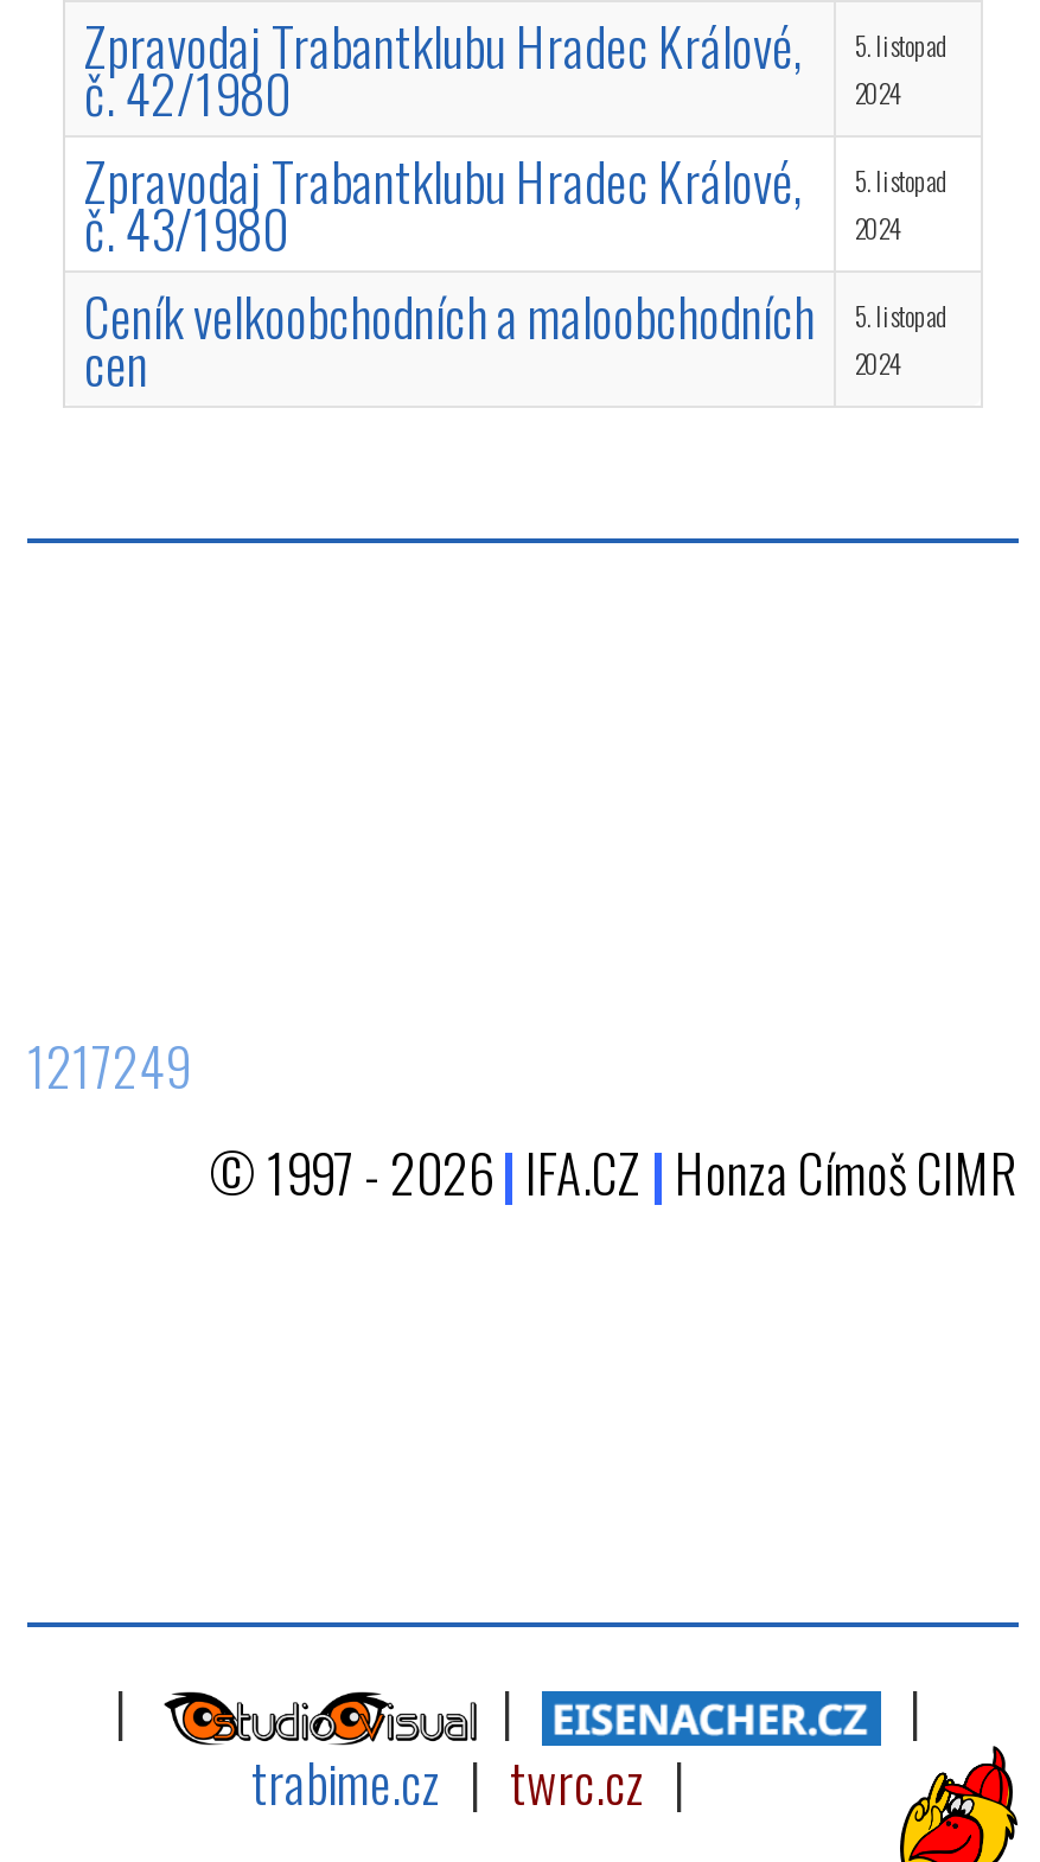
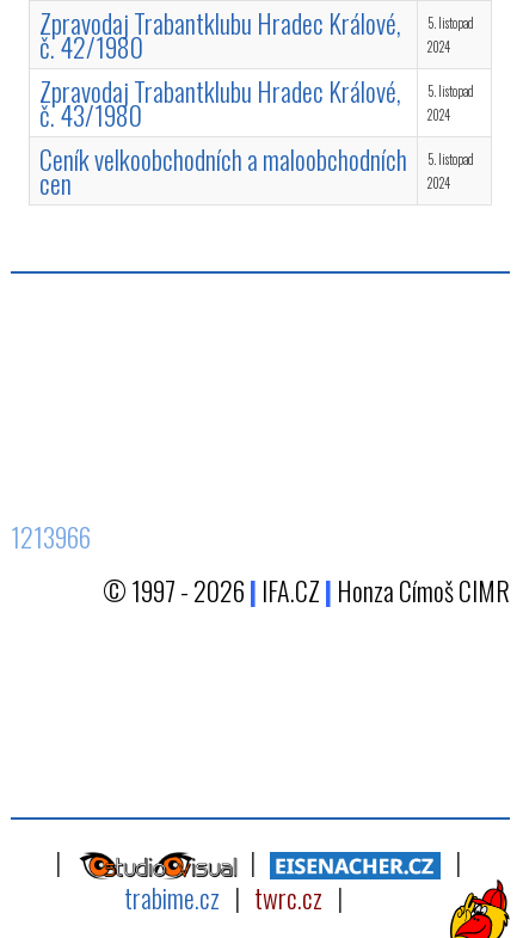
[27,1028,189,1104] 1217249 -> [11,518,91,556] 1213966

